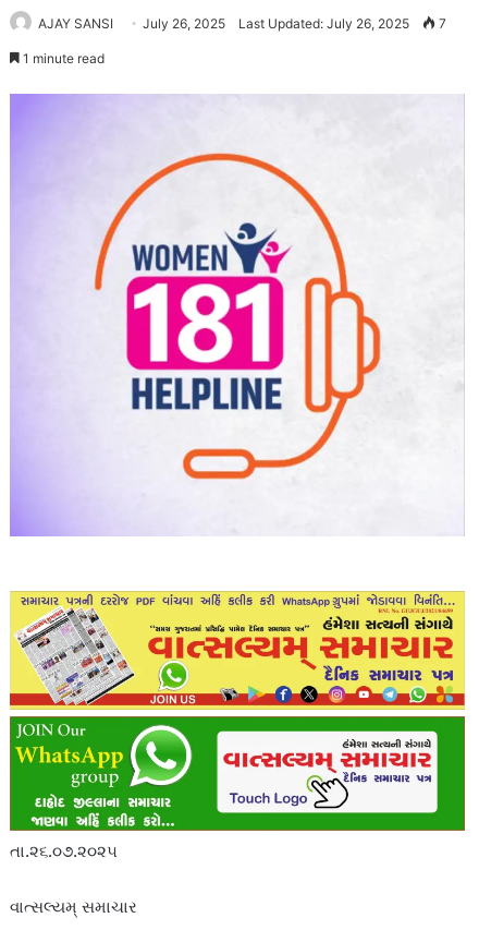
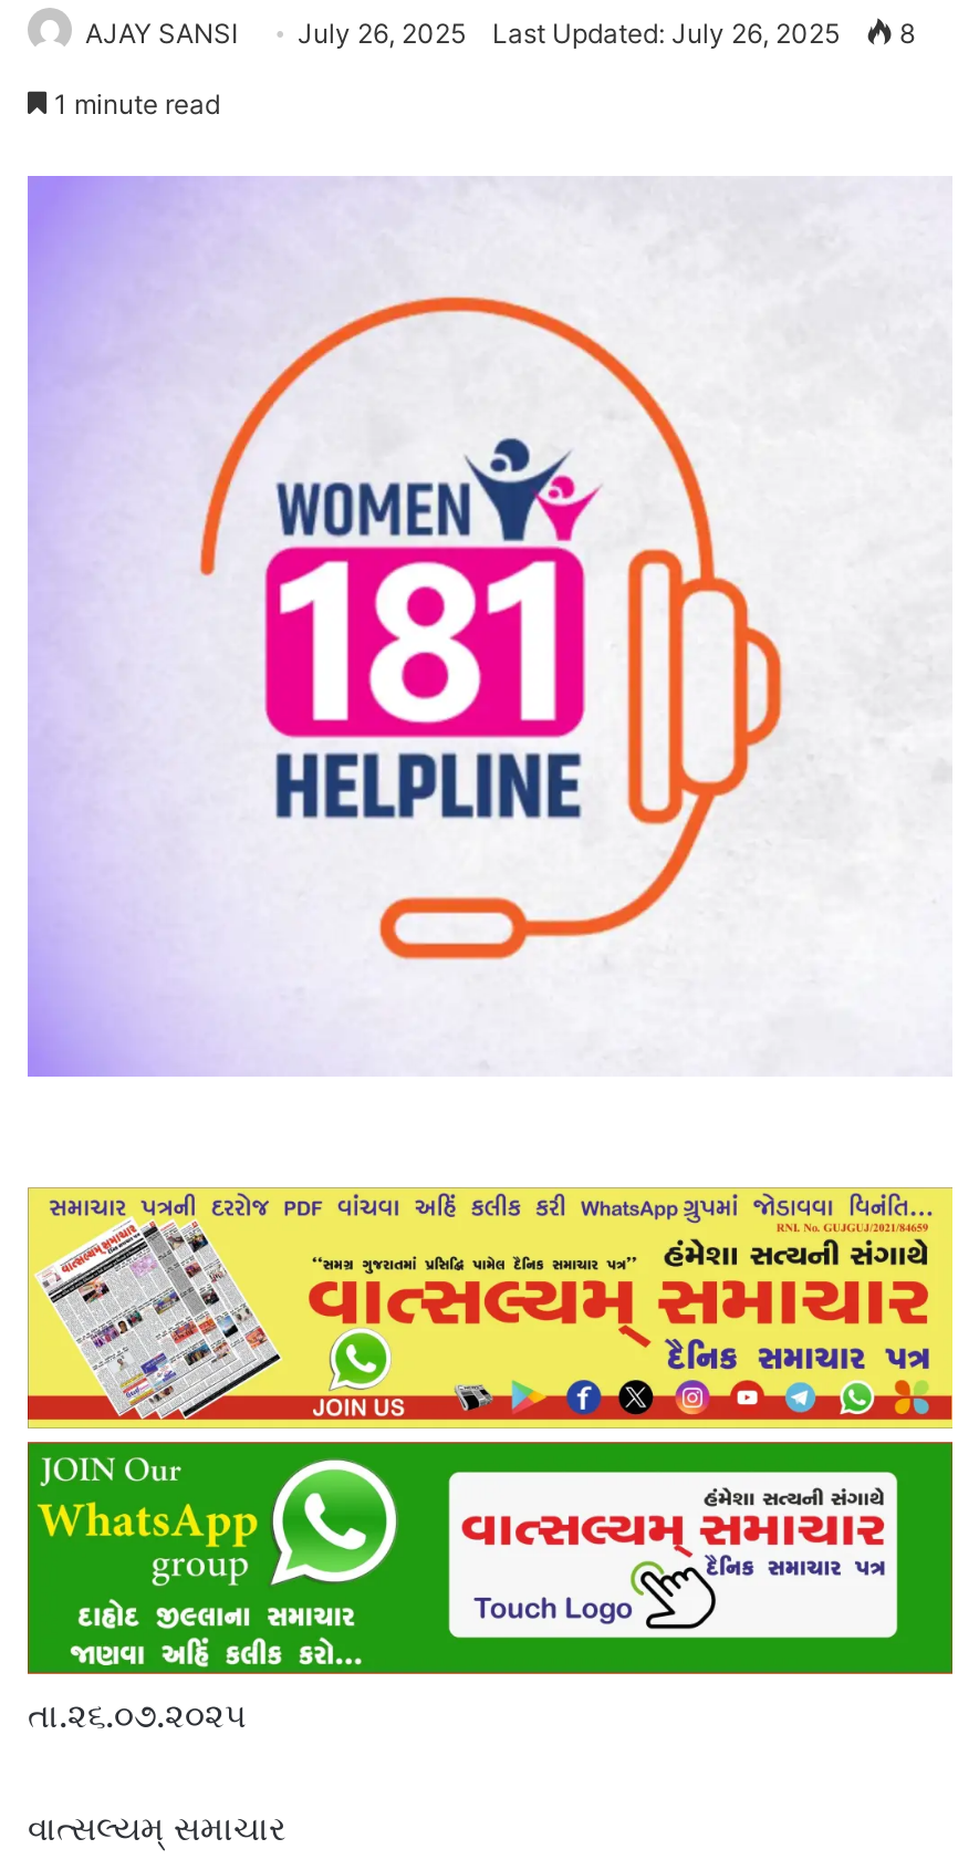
[38,15,446,31] AJAY SANSI July 26, 2025 Last Updated: July 26, 2025 7 -> [85,16,915,49] AJAY SANSI July 26, 2025 Last Updated: July 26, 2025 8

